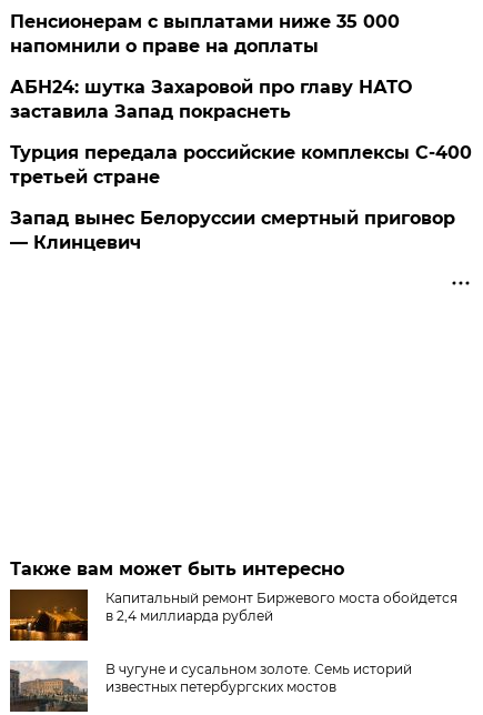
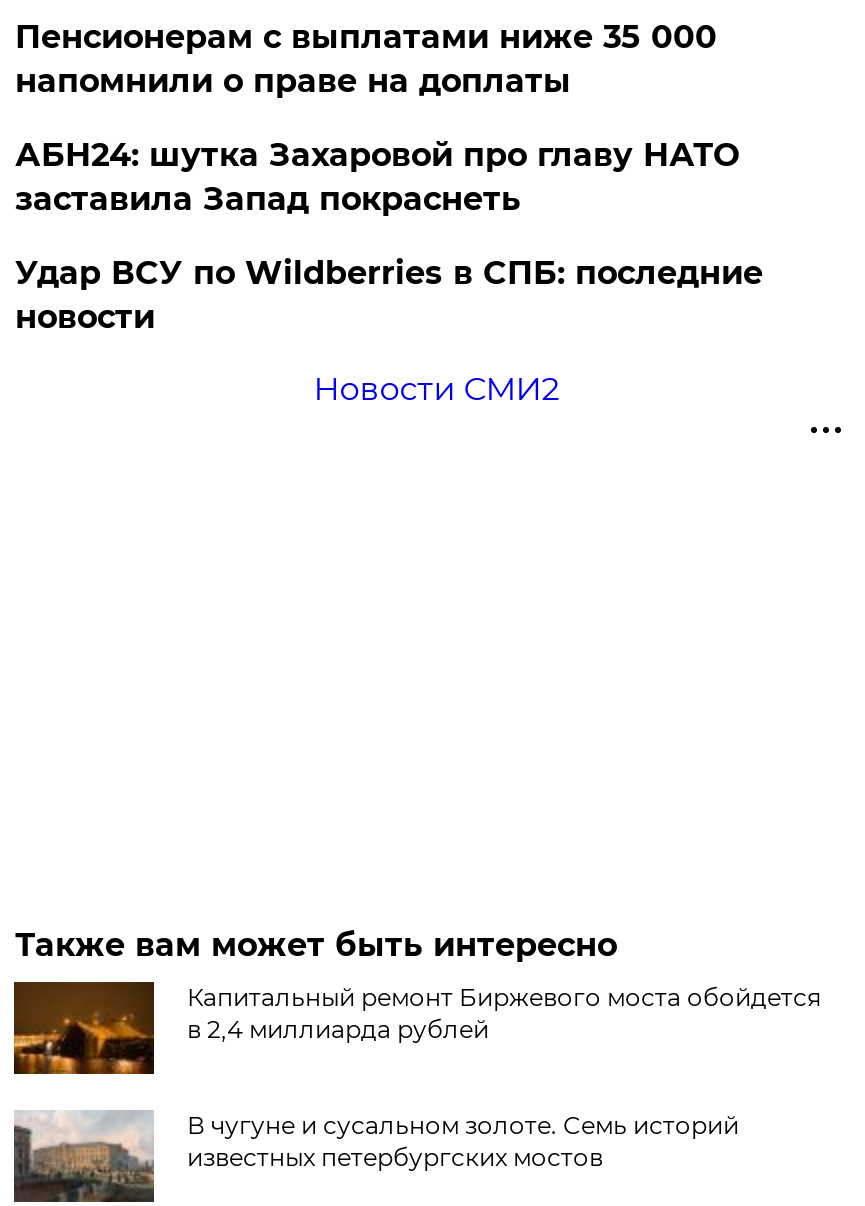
[10,142,472,187] Турция передала российские комплексы С-400 | третьей стране -> [15,254,763,336] Удар ВСУ по Wildberries в СПБ: последние | новости
[10,207,456,253] Запад вынес Белоруссии смертный приговор | — Клинцевич -> [313,370,559,408] Новости СМИ2

